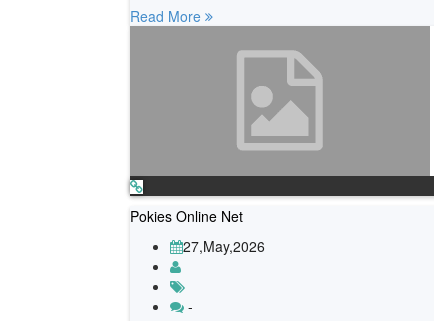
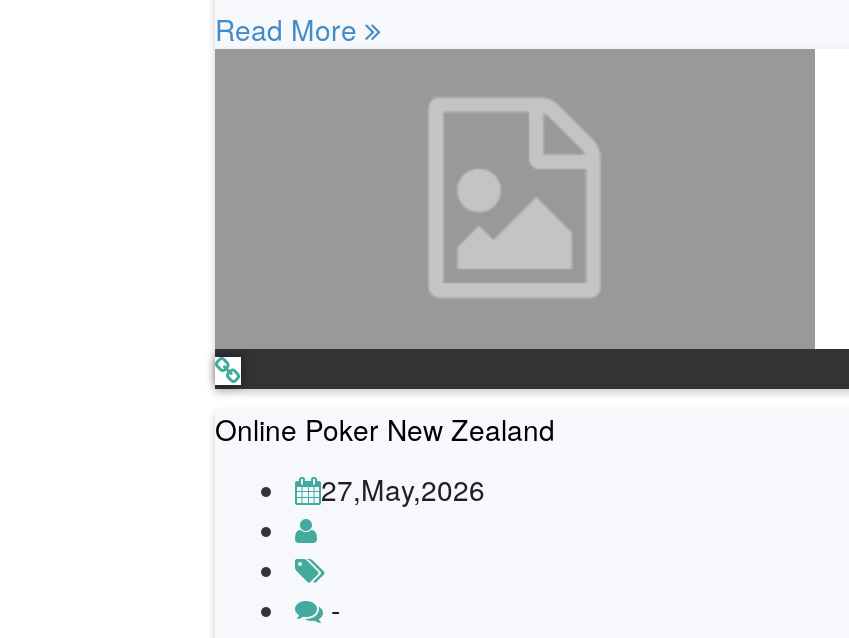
[130,206,243,226] Pokies Online Net -> [215,409,555,449] Online Poker New Zealand

